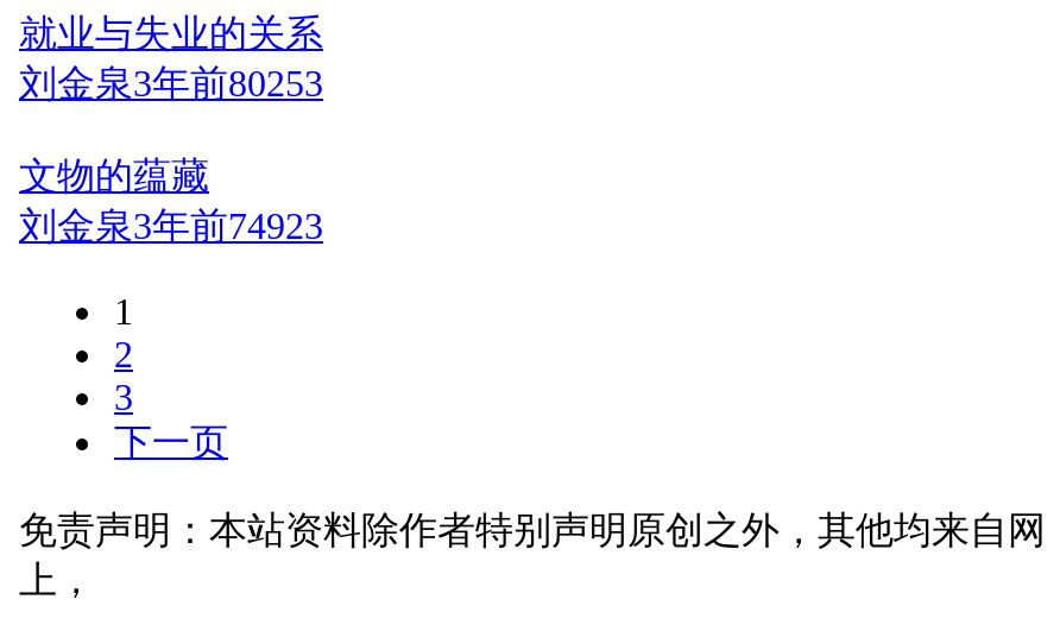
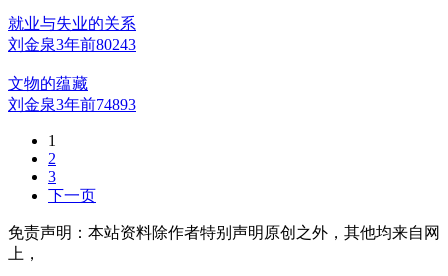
[19,63,323,103] 刘金泉3年前80253 -> [8,36,136,53] 刘金泉3年前80243
[19,205,323,246] 刘金泉3年前74923 -> [8,96,136,113] 刘金泉3年前74893

